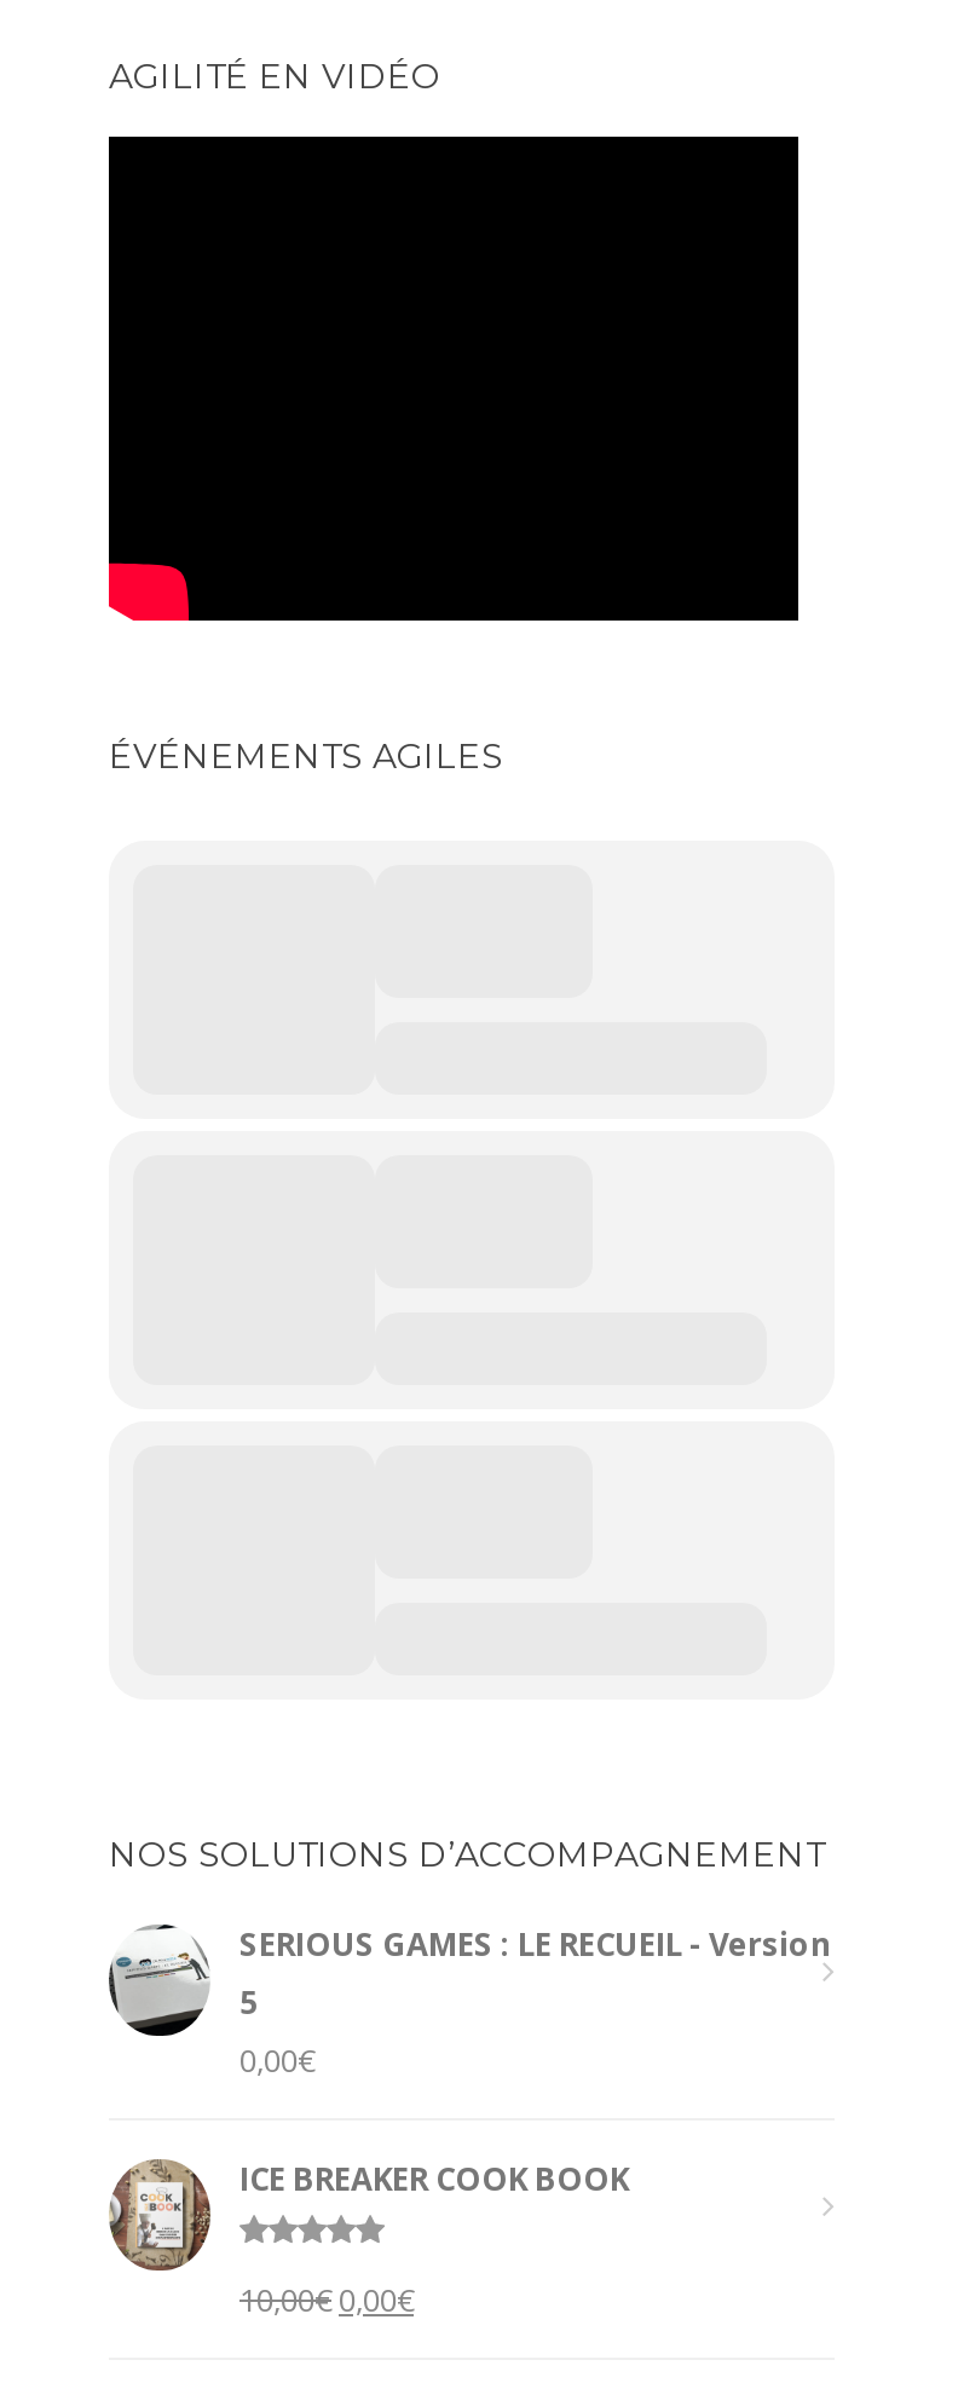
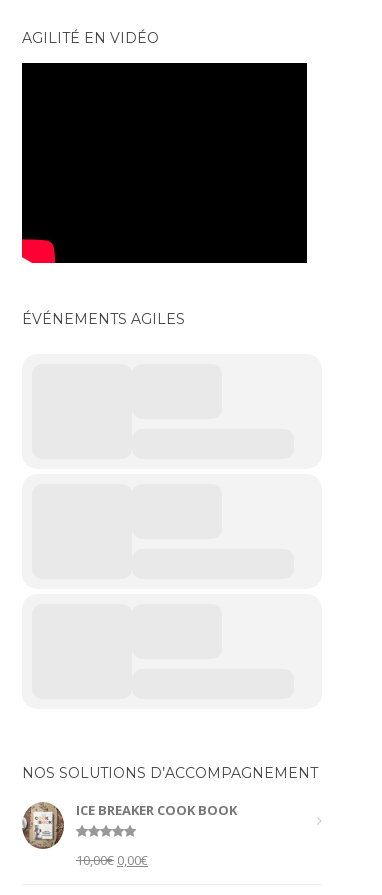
[109,1921,832,2080] [image] | SERIOUS GAMES : LE RECUEIL - Version | 5 | 0,00€ -> none

